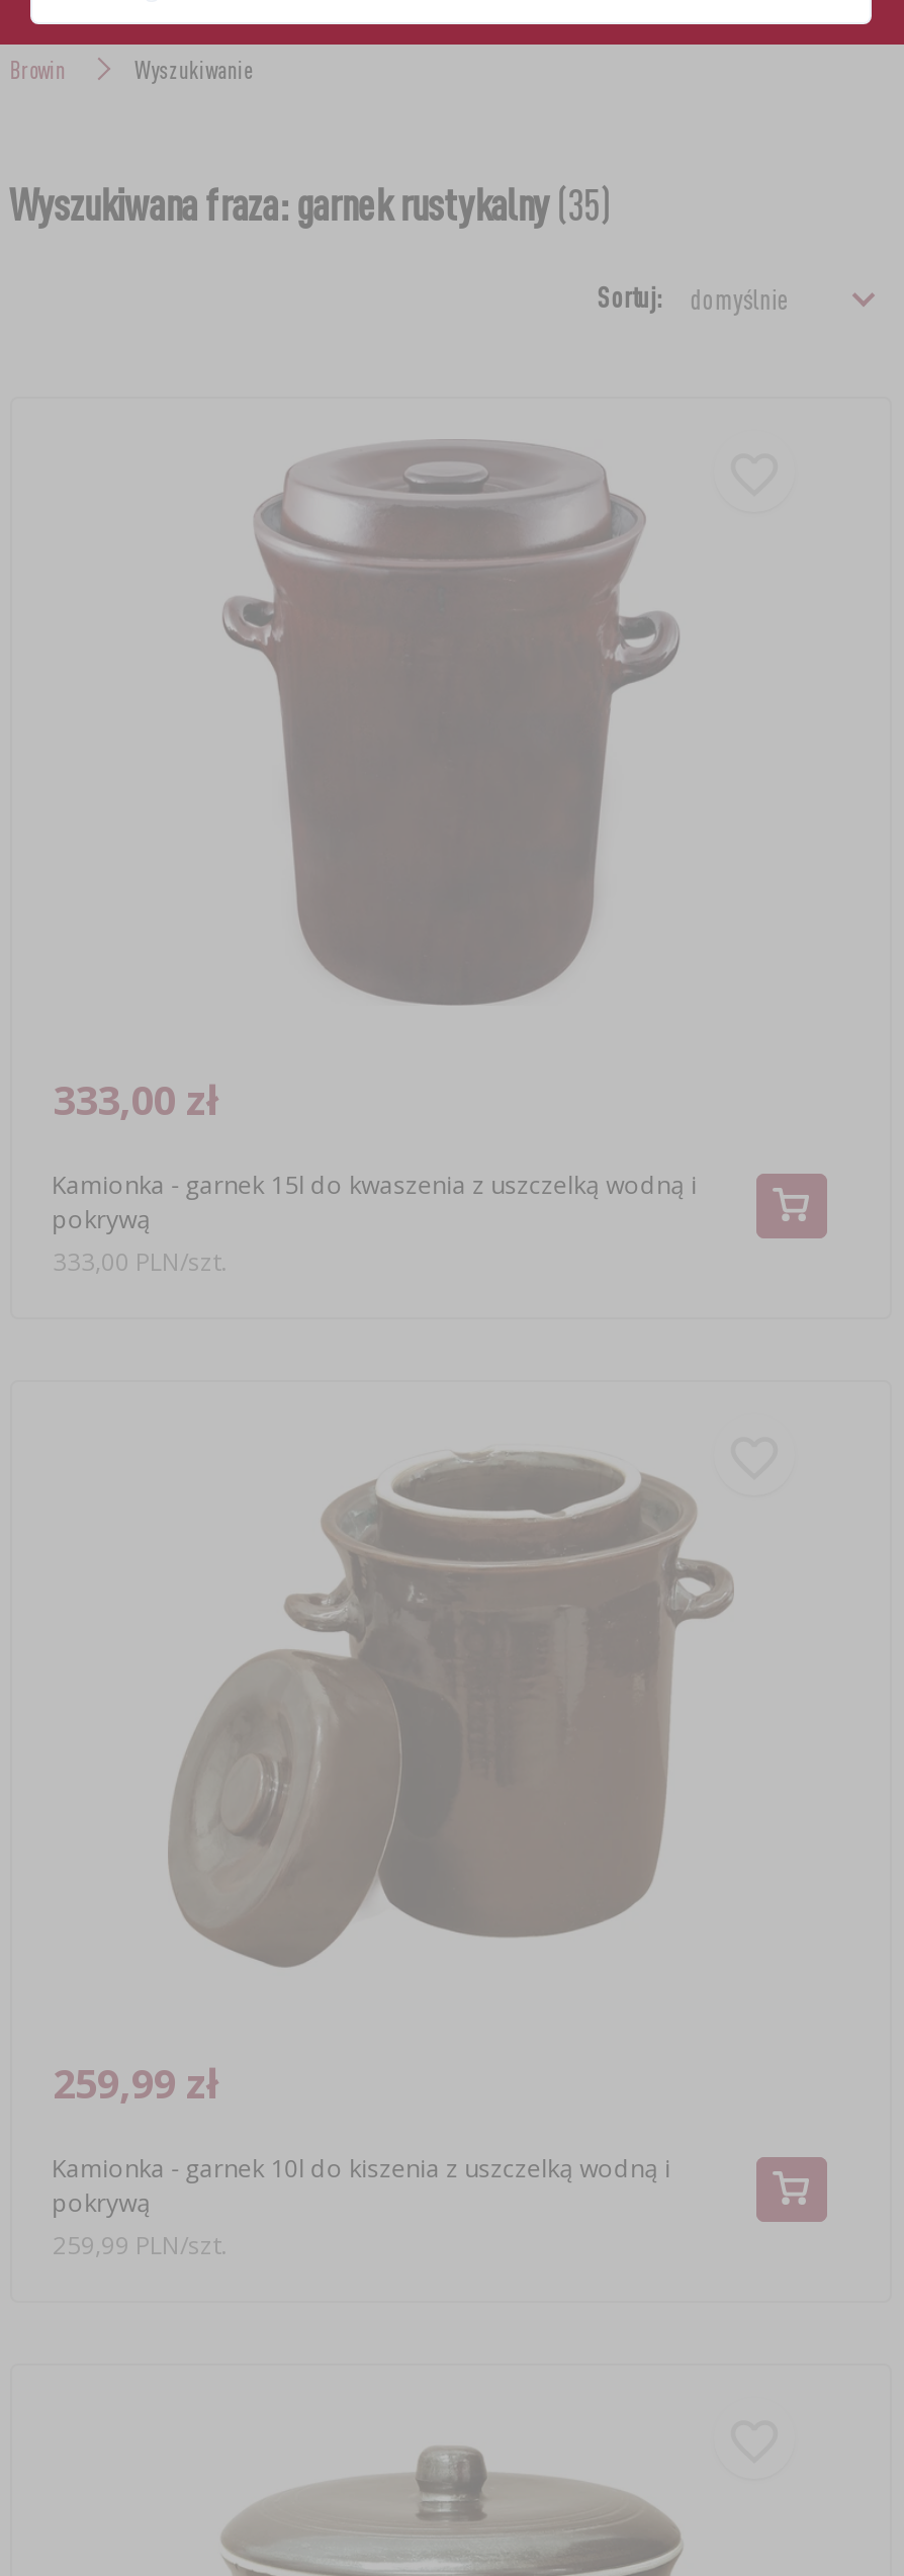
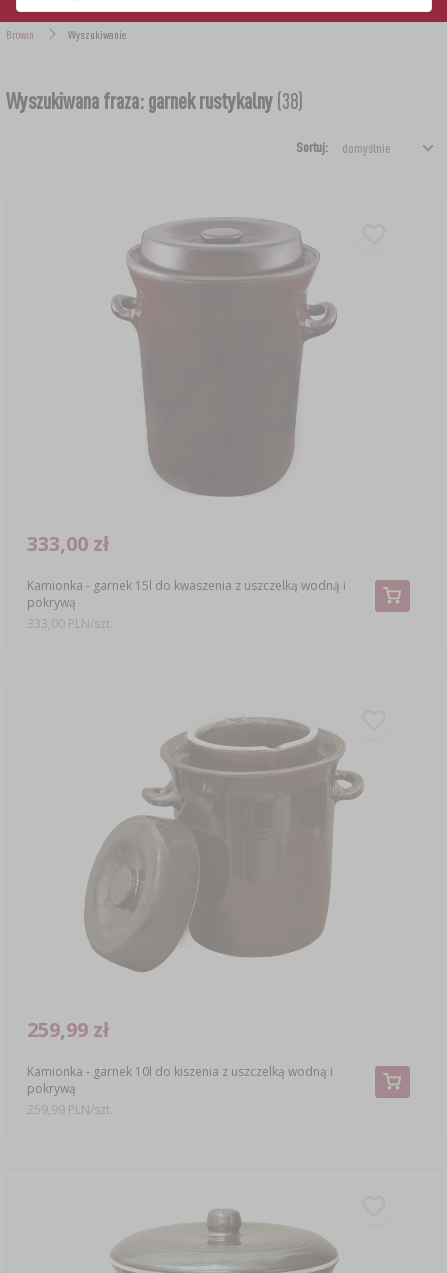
[9,177,610,228] Wyszukiwana fraza: garnek rustykalny (35) -> [6,88,303,113] Wyszukiwana fraza: garnek rustykalny (38)

